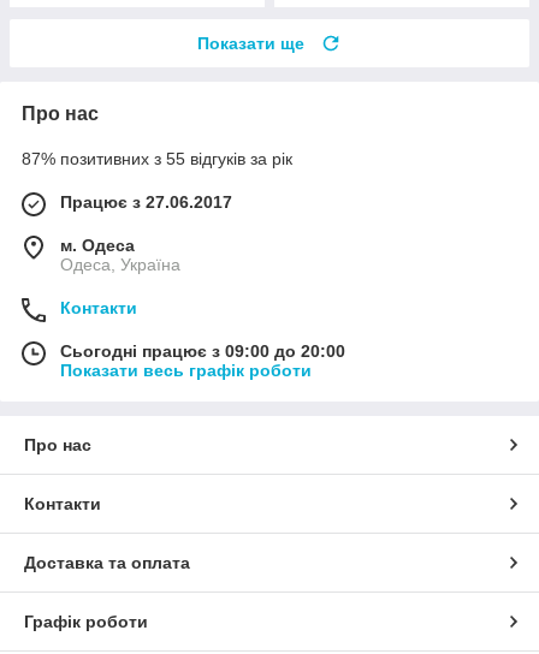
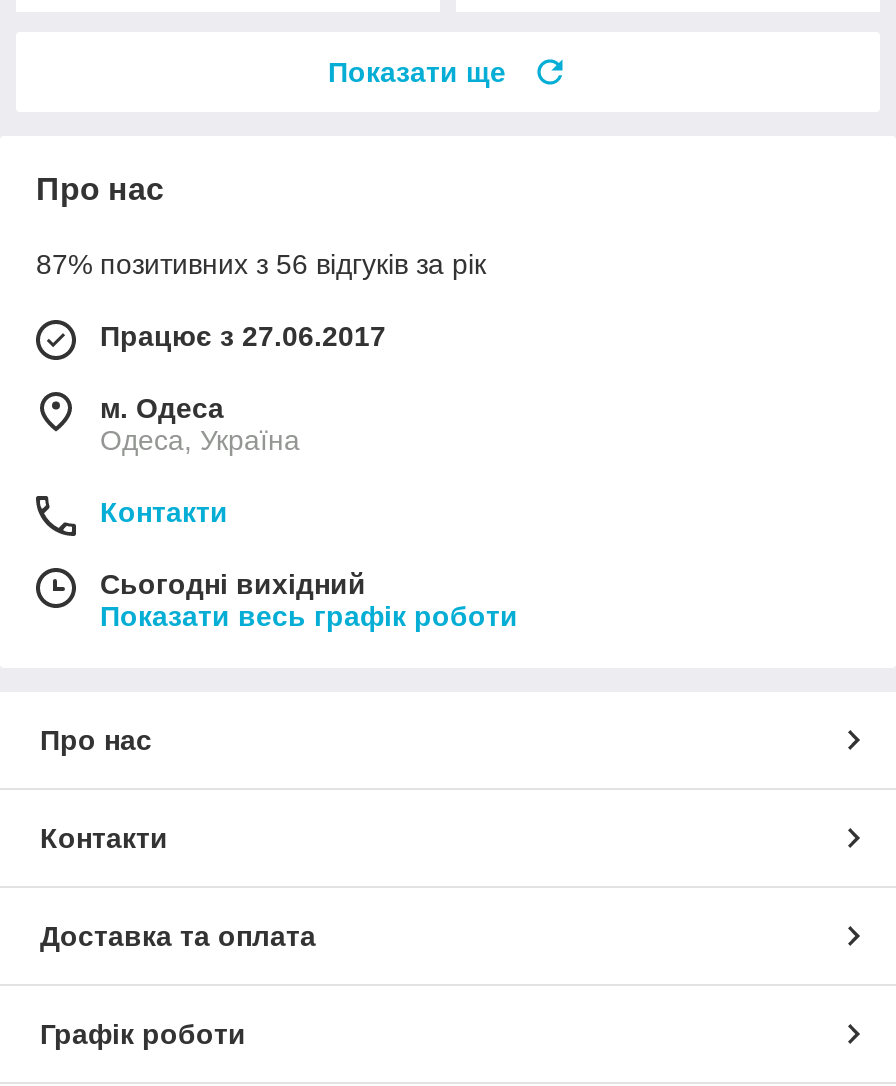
[22,149,292,168] 87% позитивних з 55 відгуків за рік -> [36,247,486,279] 87% позитивних з 56 відгуків за рік
[60,341,345,360] Сьогодні працює з 09:00 до 20:00 -> [100,567,366,599] Сьогодні вихідний

